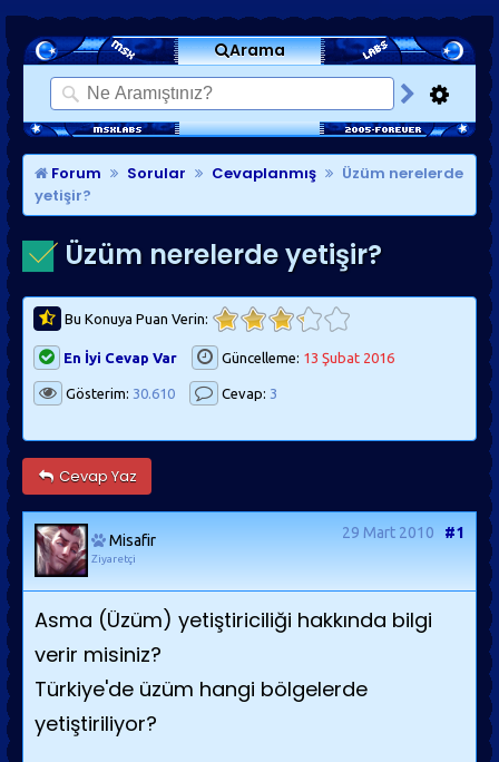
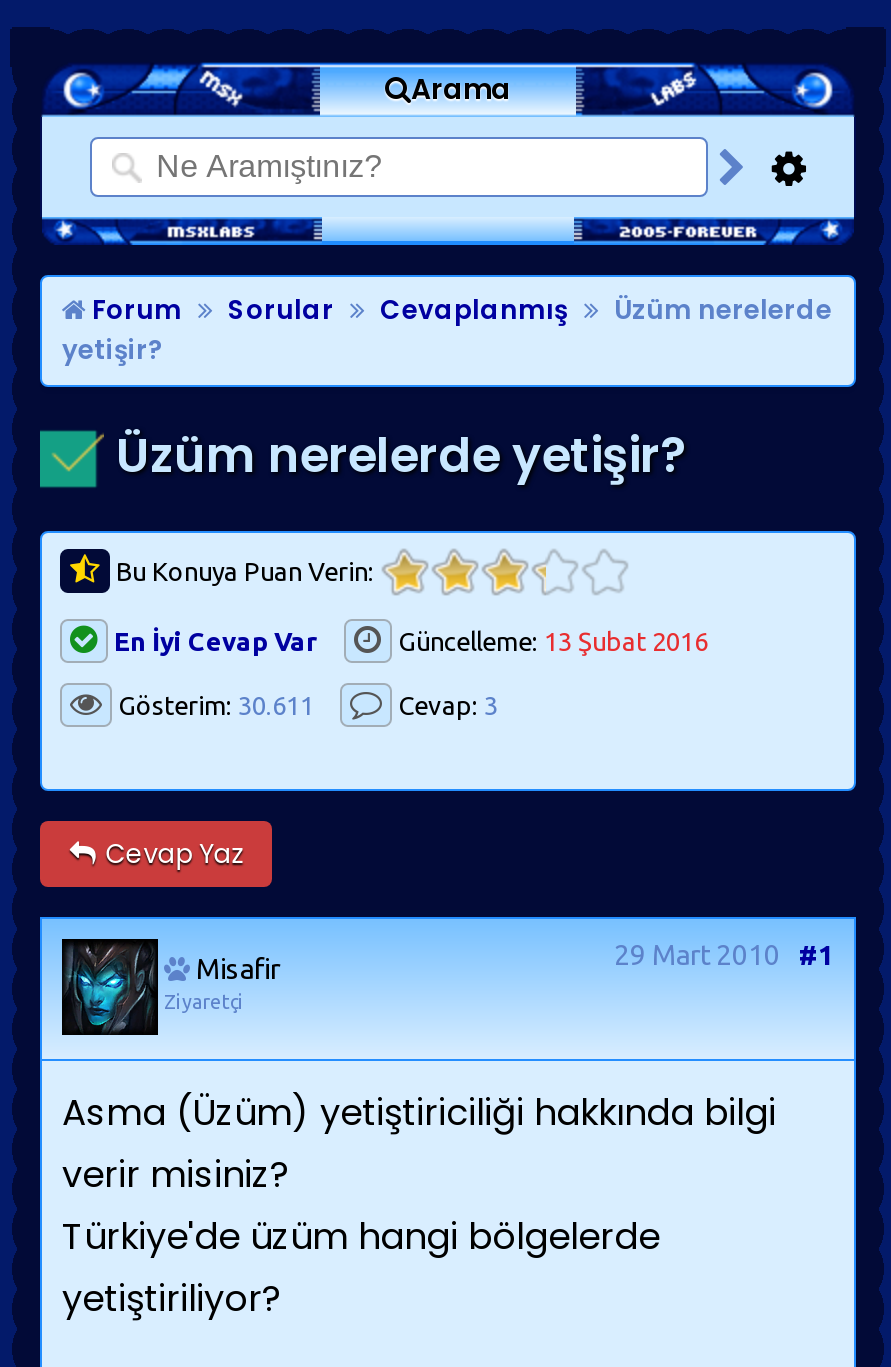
[62,385,175,401] Gösterim: 30.610 -> [112,691,314,719] Gösterim: 30.611
[37,526,87,575] [image] -> [64,941,156,1031] [image]

